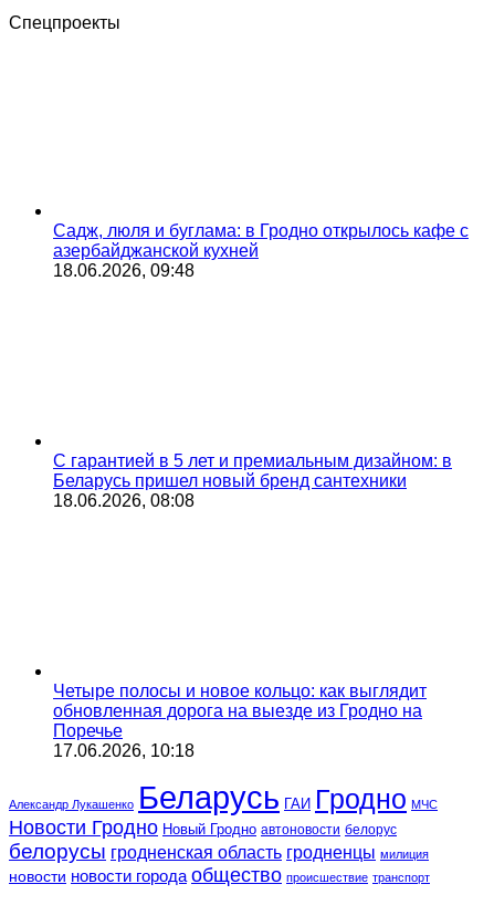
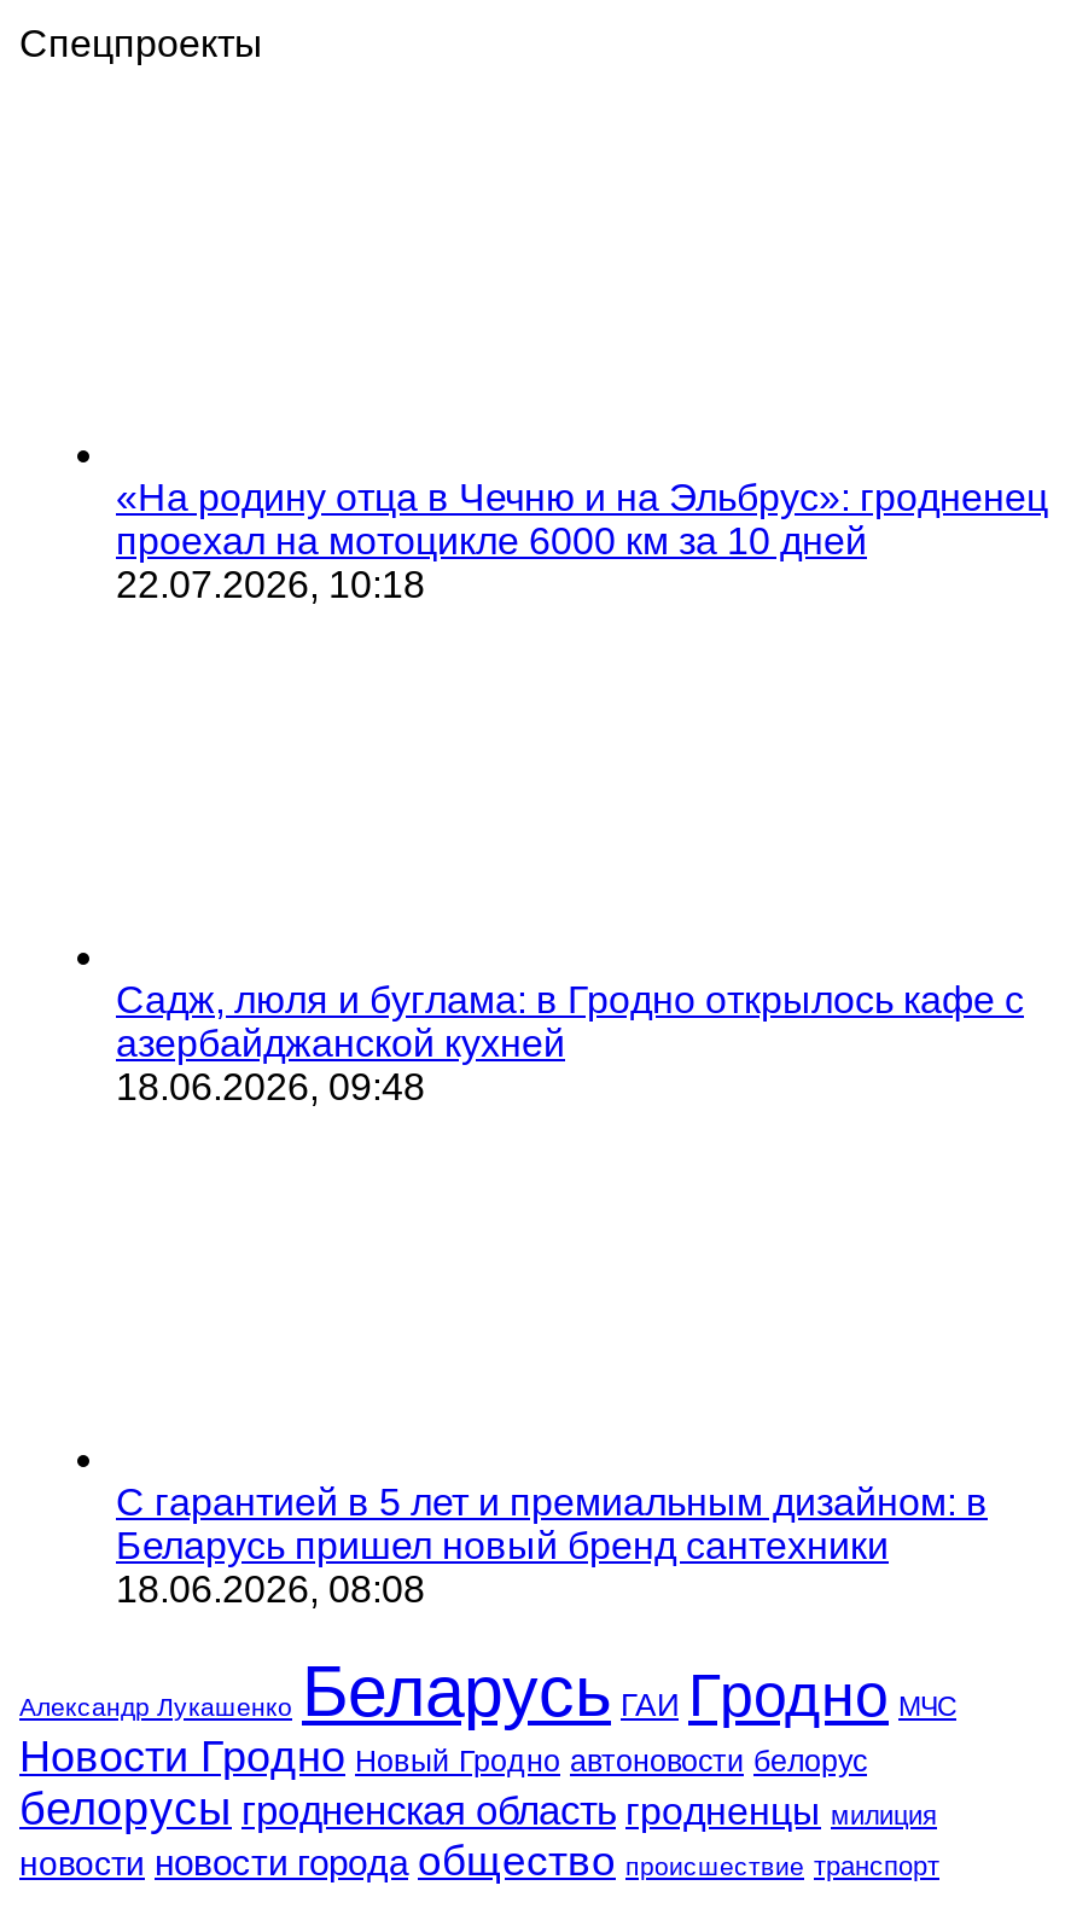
none -> [116,477,1048,605] «На родину отца в Чечню и на Эльбрус»: гродненец | проехал на мотоцикле 6000 км за 10 дней | 22.07.2026, 10:18
moved [53,221,469,510] -> [116,980,1024,1610]: Садж, люля и буглама: в Гродно открылось кафе с | азербайджанской кухней | 18.06.2026, 09:48 | С гарантией в 5 лет и премиальным дизайном: в | Беларусь пришел новый бренд сантехники | 18.06.2026, 08:08
[53,682,427,760] Четыре полосы и новое кольцо: как выглядит | обновленная дорога на выезде из Гродно на | Поречье | 17.06.2026, 10:18 -> none

